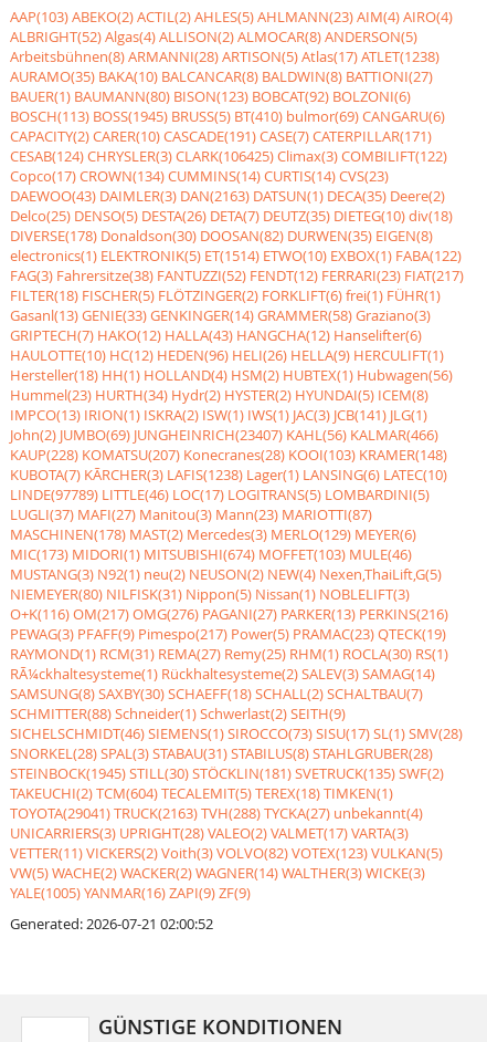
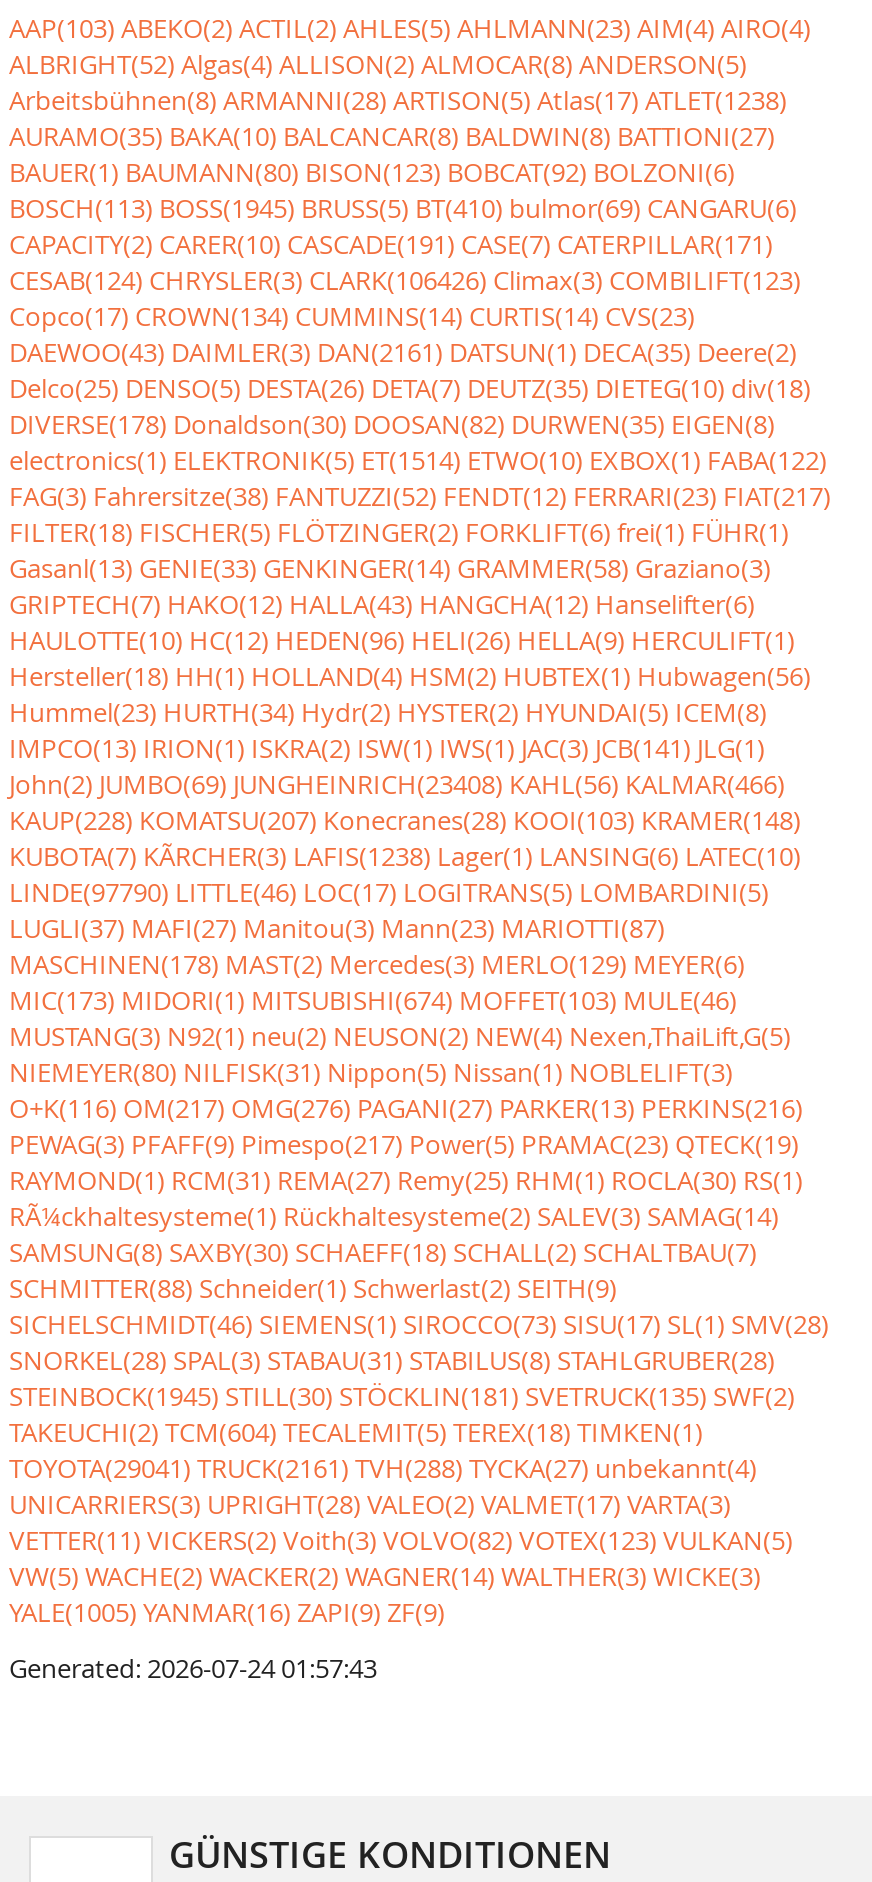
[10,146,447,166] CESAB(124) CHRYSLER(3) CLARK(106425) Climax(3) COMBILIFT(122) -> [9,262,801,298] CESAB(124) CHRYSLER(3) CLARK(106426) Climax(3) COMBILIFT(123)
[10,186,445,206] DAEWOO(43) DAIMLER(3) DAN(2163) DATSUN(1) DECA(35) Deere(2) -> [9,334,797,370] DAEWOO(43) DAIMLER(3) DAN(2161) DATSUN(1) DECA(35) Deere(2)
[10,425,438,445] John(2) JUMBO(69) JUNGHEINRICH(23407) KAHL(56) KALMAR(466) -> [9,766,785,802] John(2) JUMBO(69) JUNGHEINRICH(23408) KAHL(56) KALMAR(466)
[10,484,430,504] LINDE(97789) LITTLE(46) LOC(17) LOGITRANS(5) LOMBARDINI(5) -> [9,874,769,910] LINDE(97790) LITTLE(46) LOC(17) LOGITRANS(5) LOMBARDINI(5)
[10,803,423,823] TOYOTA(29041) TRUCK(2163) TVH(288) TYCKA(27) unbekannt(4) -> [9,1450,757,1486] TOYOTA(29041) TRUCK(2161) TVH(288) TYCKA(27) unbekannt(4)
[10,914,213,934] Generated: 2026-07-21 02:00:52 -> [9,1650,377,1686] Generated: 2026-07-24 01:57:43

